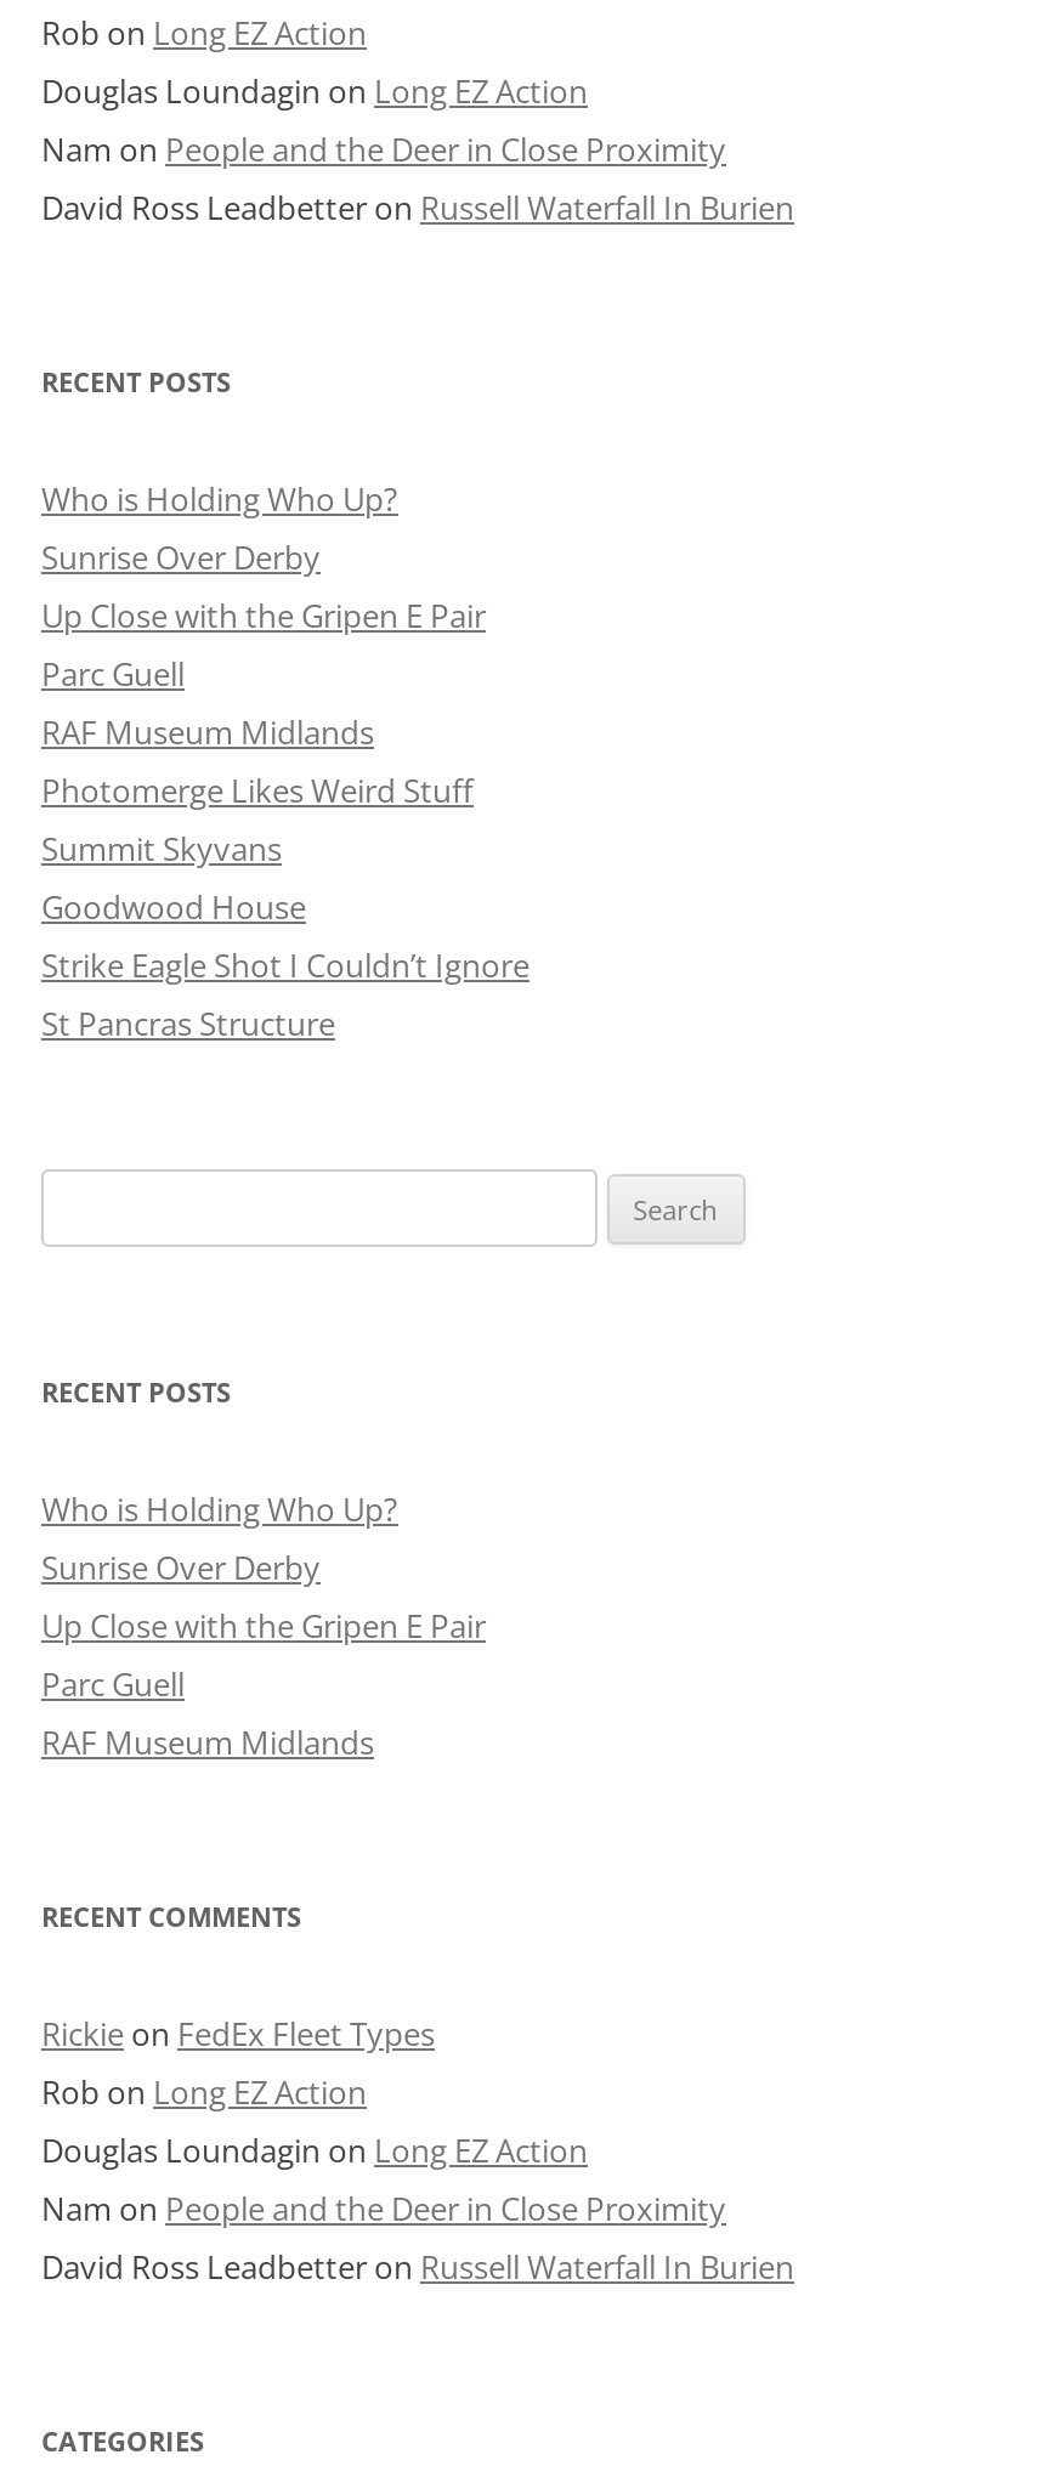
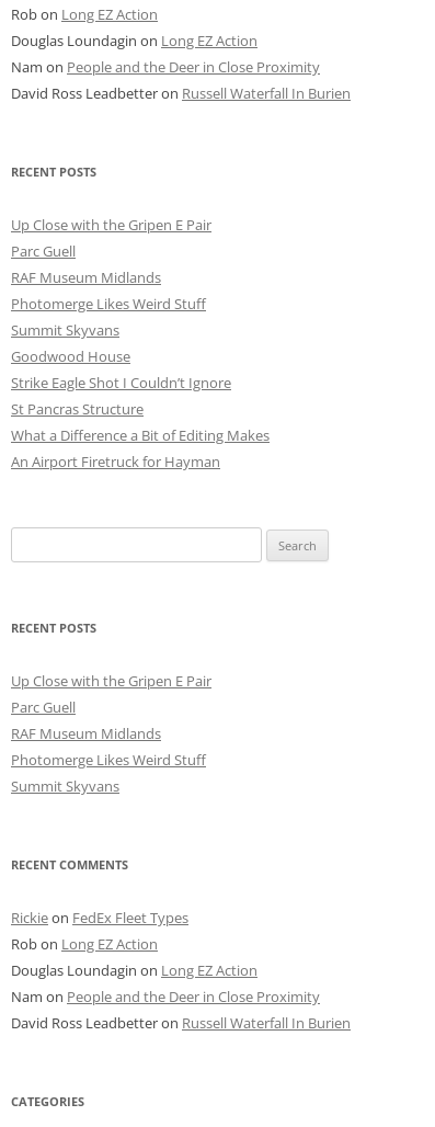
[41,476,398,578] Who is Holding Who Up? | Sunrise Over Derby -> none
moved [41,593,530,1044] -> [11,215,231,419]: Up Close with the Gripen E Pair | Parc Guell | RAF Museum Midlands | Photomerge Likes Weird Stuff | Summit Skyvans | Goodwood House | Strike Eagle Shot I Couldn’t Ignore | St Pancras Structure
none -> [11,425,270,472] What a Difference a Bit of Editing Makes | An Airport Firetruck for Hayman
[41,1486,398,1588] Who is Holding Who Up? | Sunrise Over Derby -> none
moved [41,1603,486,1763] -> [11,671,211,743]: Up Close with the Gripen E Pair | Parc Guell | RAF Museum Midlands
none -> [11,750,206,796] Photomerge Likes Weird Stuff | Summit Skyvans

